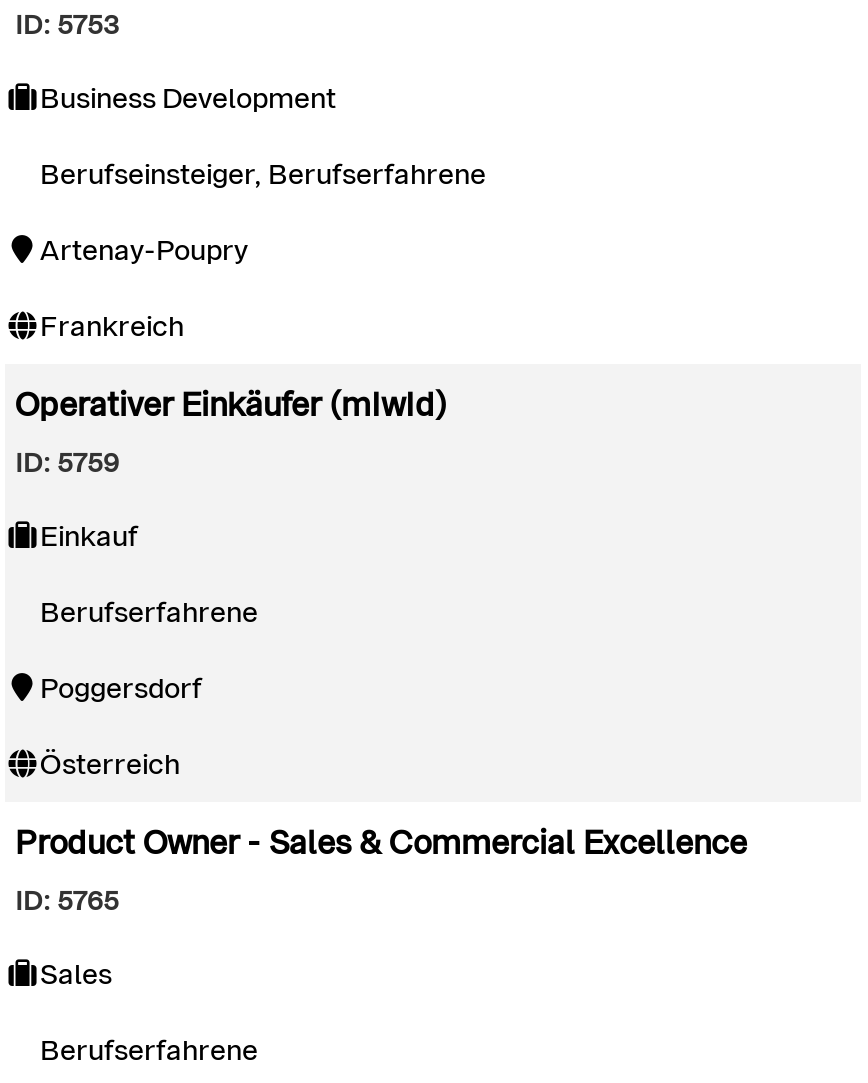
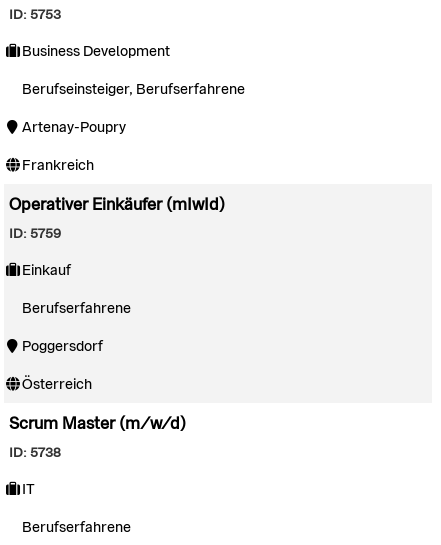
[15,822,747,864] Product Owner - Sales & Commercial Excellence -> [9,413,186,434] Scrum Master (m/w/d)
[15,884,119,918] ID: 5765 -> [9,444,61,461] ID: 5738
[40,956,112,992] Sales -> [21,480,34,498] IT

